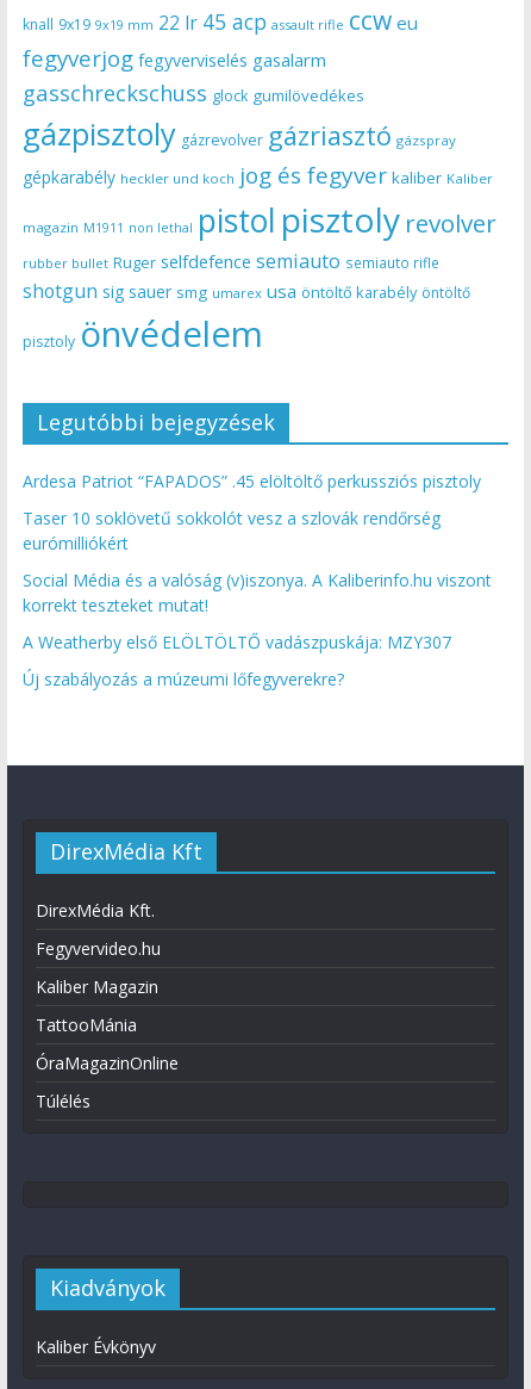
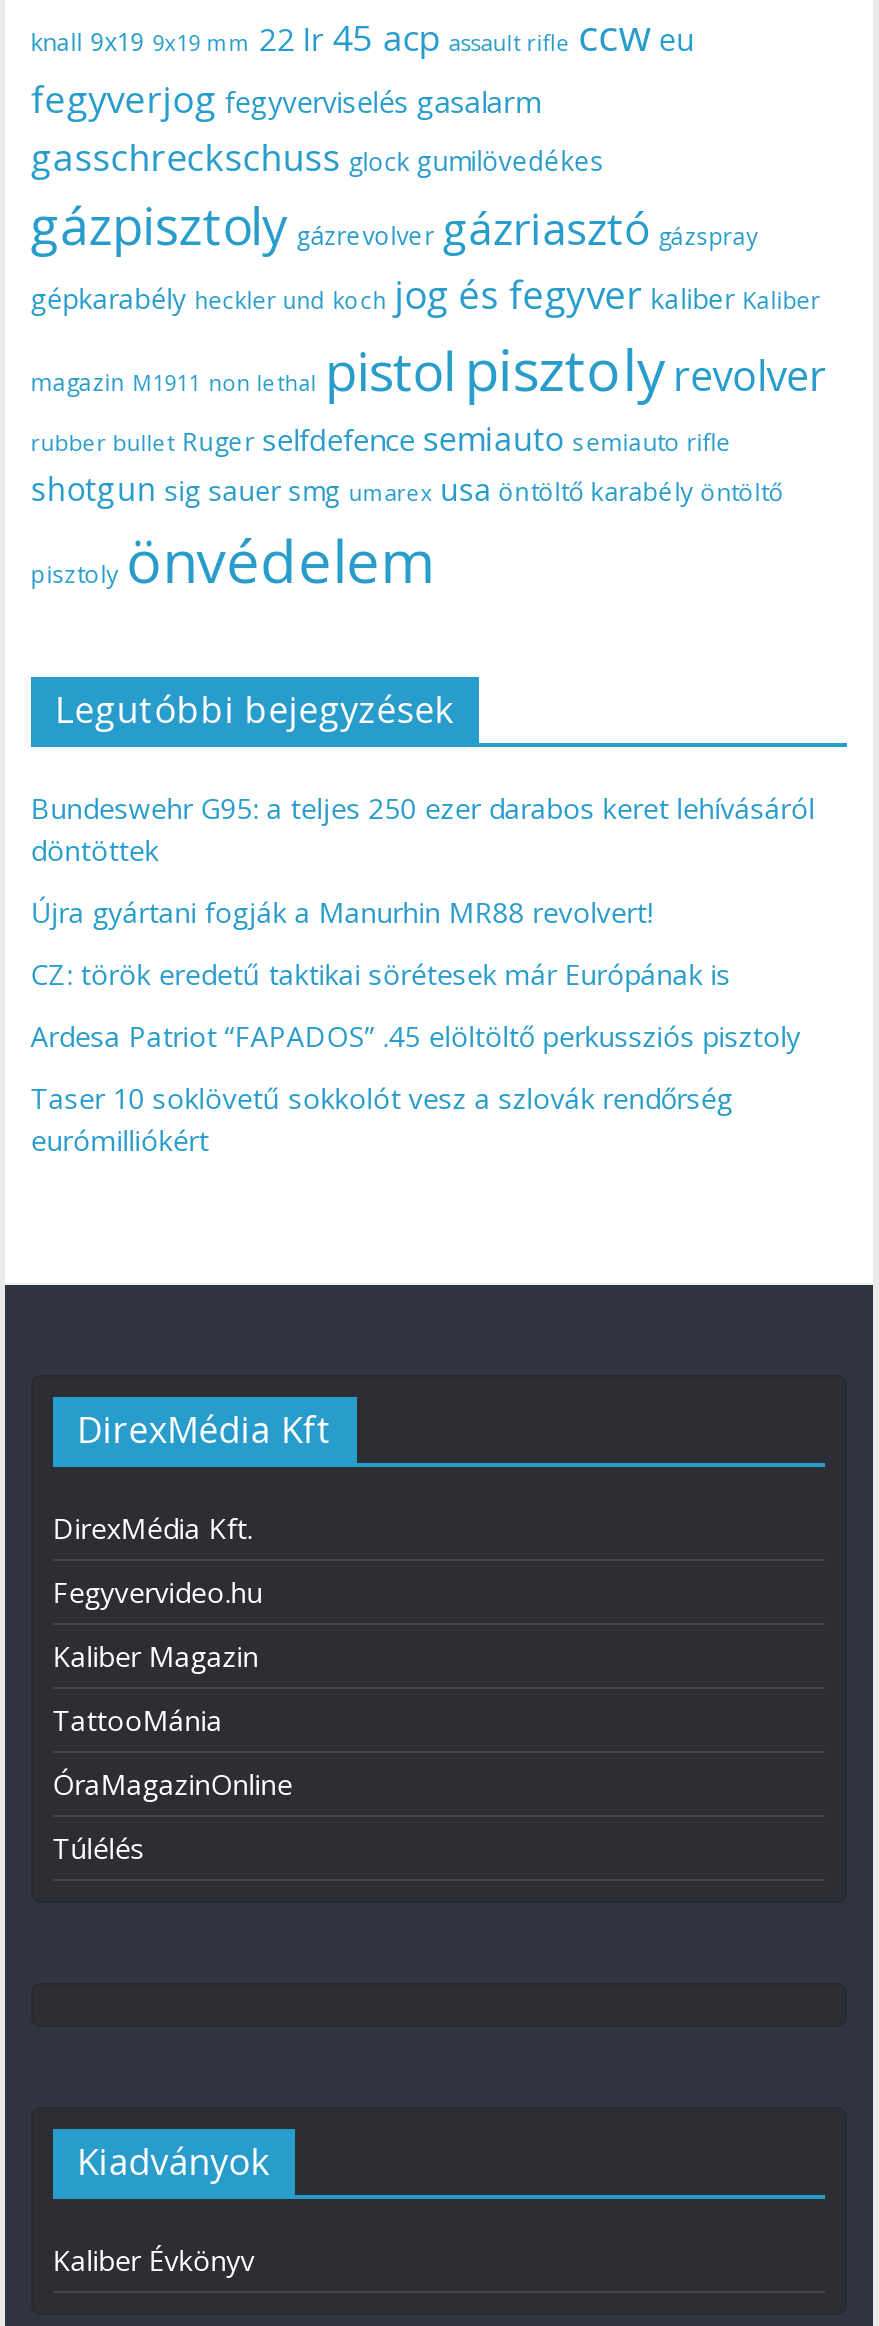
none -> [31,789,815,993] Bundeswehr G95: a teljes 250 ezer darabos keret lehívásáról | döntöttek | Újra gyártani fogják a Manurhin MR88 revolvert! | CZ: török eredetű taktikai sörétesek már Európának is
moved [22,470,481,555] -> [31,1017,801,1159]: Ardesa Patriot “FAPADOS” .45 elöltöltő perkussziós pisztoly | Taser 10 soklövetű sokkolót vesz a szlovák rendőrség | eurómilliókért
[22,569,491,691] Social Média és a valóság (v)iszonya. A Kaliberinfo.hu viszont | korrekt teszteket mutat! | A Weatherby első ELÖLTÖLTŐ vadászpuskája: MZY307 | Új szabályozás a múzeumi lőfegyverekre? -> none

